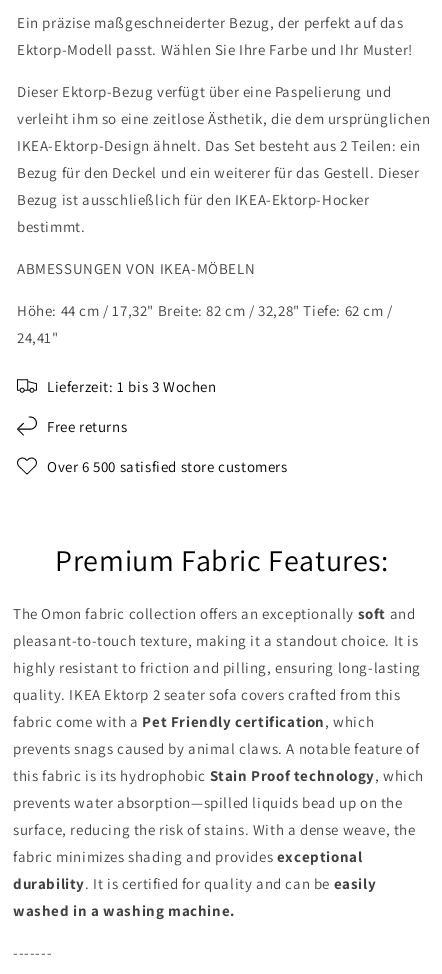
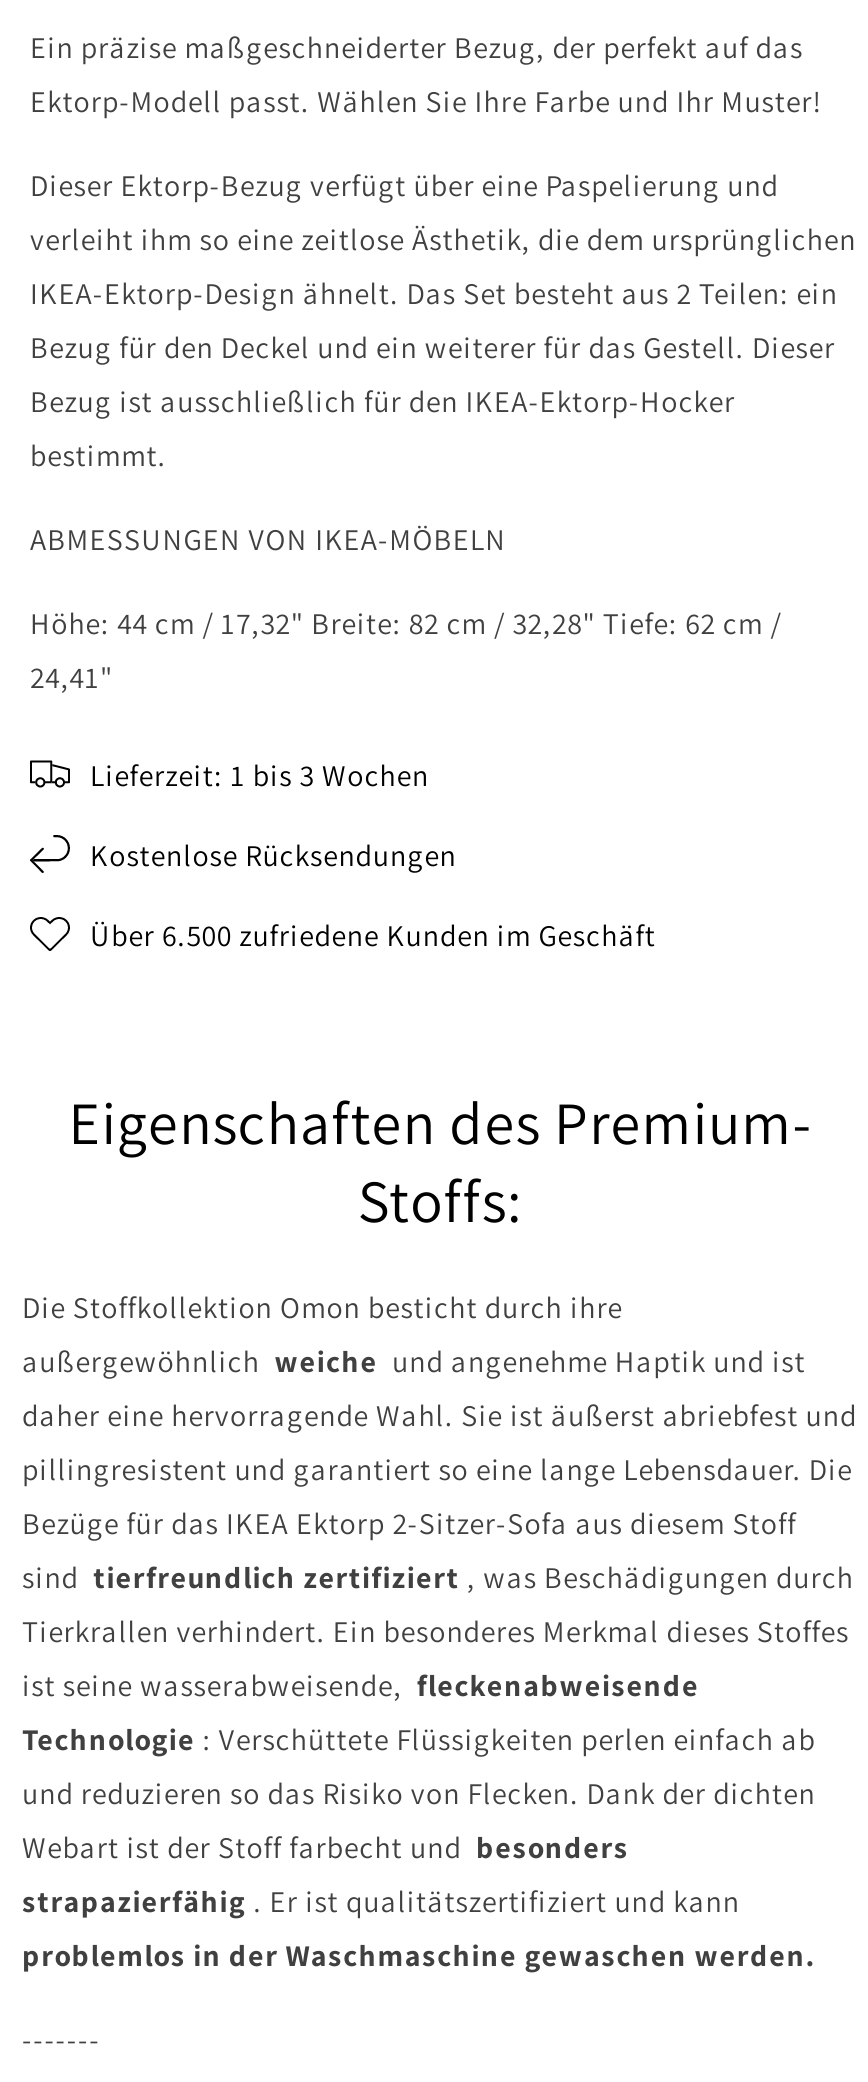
[47,417,127,436] Free returns -> [90,835,457,873] Kostenlose Rücksendungen
[47,457,288,476] Over 6 500 satisfied store customers -> [90,915,656,953] Über 6.500 zufriedene Kunden im Geschäft
[55,540,389,580] Premium Fabric Features: -> [68,1082,812,1240] Eigenschaften des Premium- | Stoffs:
[13,604,424,920] The Omon fabric collection offers an exceptionally soft and | pleasant-to-touch texture, making it a standout choice. It is | highly resistant to friction and pilling, ensuring long-lasting | quality. IKEA Ektorp 2 seater sofa covers crafted from this | fabric come with a Pet Friendly certification, which | prevents snags caused by animal claws. A notable feature of | this fabric is its hydrophobic Stain Proof technology, which | prevents water absorption—spilled liquids bead up on the | surface, reducing the risk of stains. With a dense weave, the | fabric minimizes shading and provides exceptional | durability. It is certified for quality and can be easily | washed in a washing machine. -> [22,1288,857,1974] Die Stoffkollektion Omon besticht durch ihre | außergewöhnlich weiche und angenehme Haptik und ist | daher eine hervorragende Wahl. Sie ist äußerst abriebfest und | pillingresistent und garantiert so eine lange Lebensdauer. Die | Bezüge für das IKEA Ektorp 2-Sitzer-Sofa aus diesem Stoff | sind tierfreundlich zertifiziert, was Beschädigungen durch | Tierkrallen verhindert. Ein besonderes Merkmal dieses Stoffes | ist seine wasserabweisende, fleckenabweisende | Technologie: Verschüttete Flüssigkeiten perlen einfach ab | und reduzieren so das Risiko von Flecken. Dank der dichten | Webart ist der Stoff farbecht und besonders | strapazierfähig. Er ist qualitätszertifiziert und kann | problemlos in der Waschmaschine gewaschen werden.

